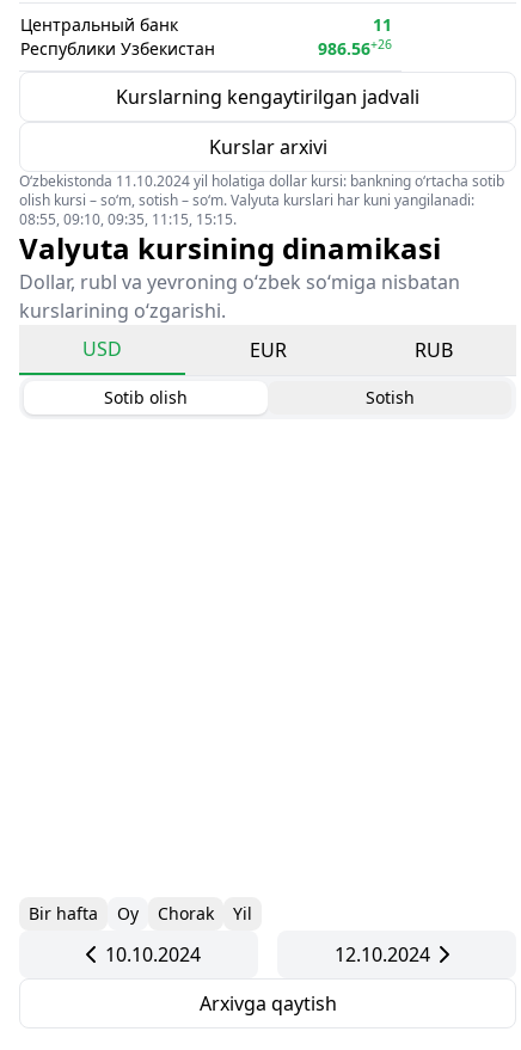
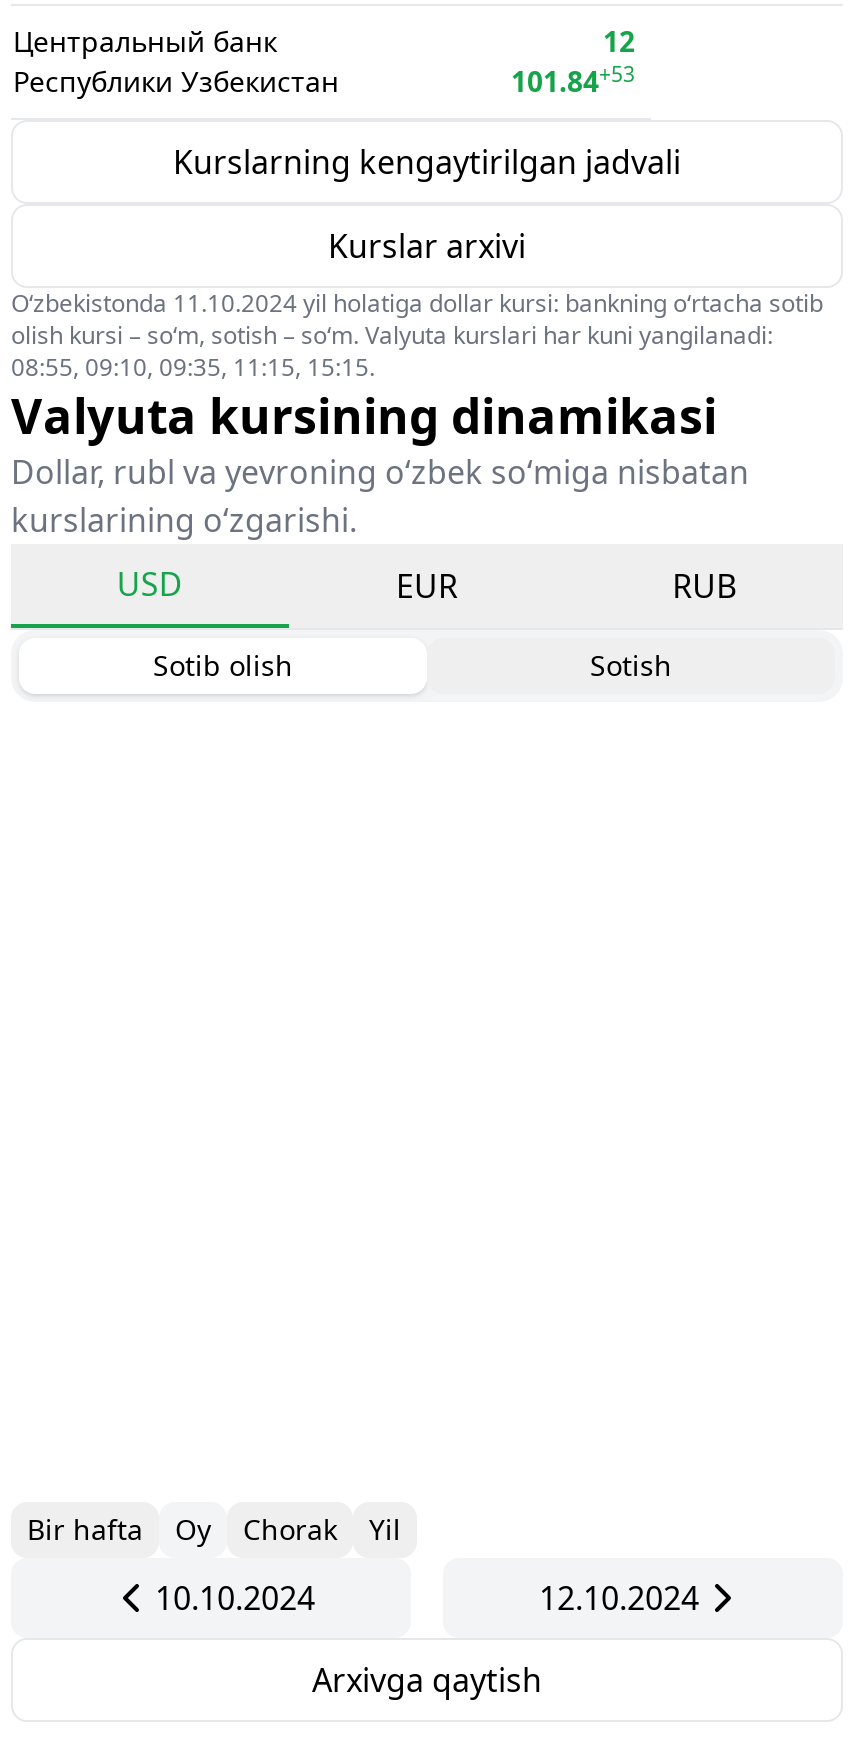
[373,13,392,36] 11 -> [603,22,635,60] 12
[318,36,392,60] 986.56+26 -> [511,60,635,100] 101.84+53

